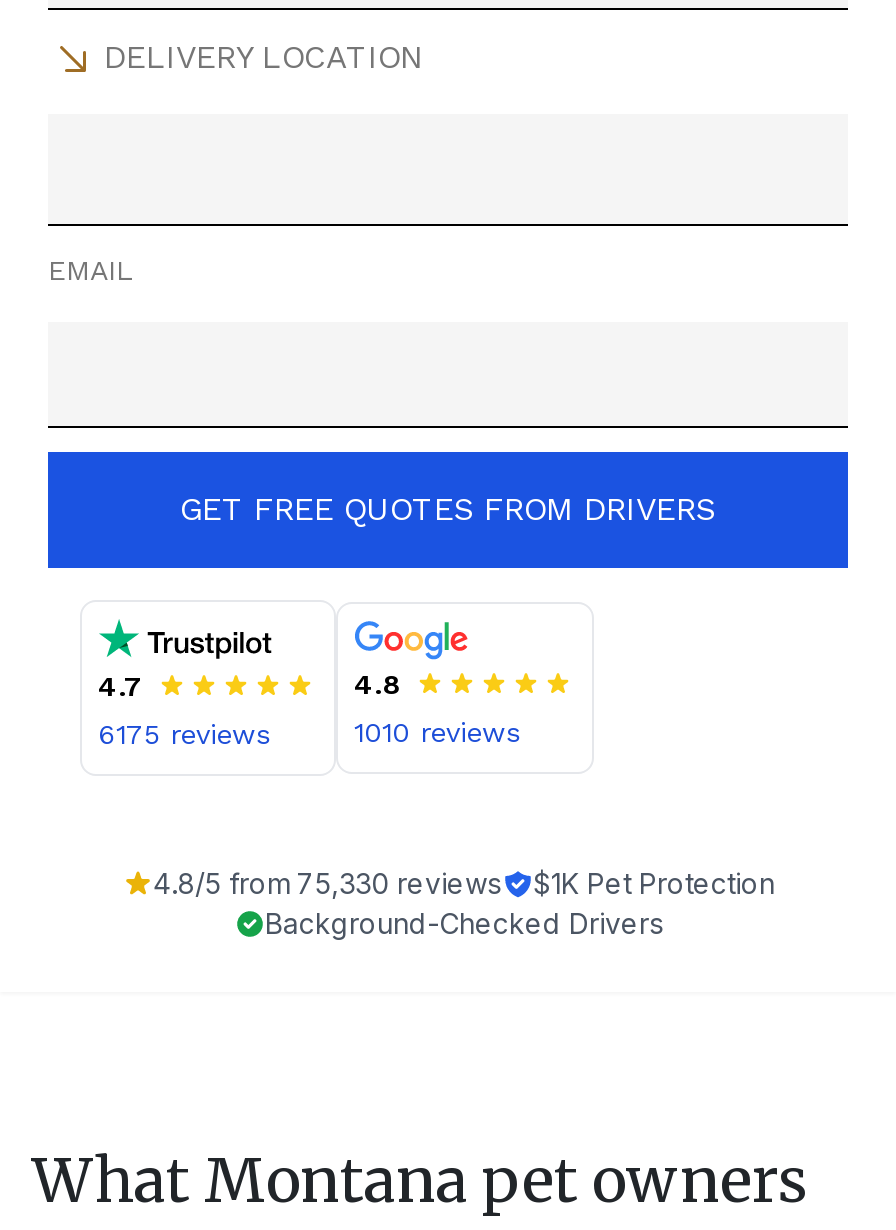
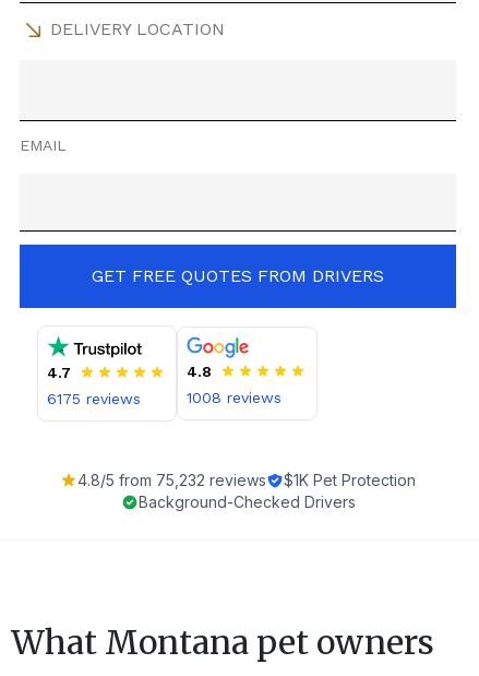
[354,717,520,749] 1010 reviews -> [187,389,282,406] 1008 reviews
[153,867,775,901] 4.8/5 from 75,330 reviews $1K Pet Protection -> [77,471,416,489] 4.8/5 from 75,232 reviews $1K Pet Protection

